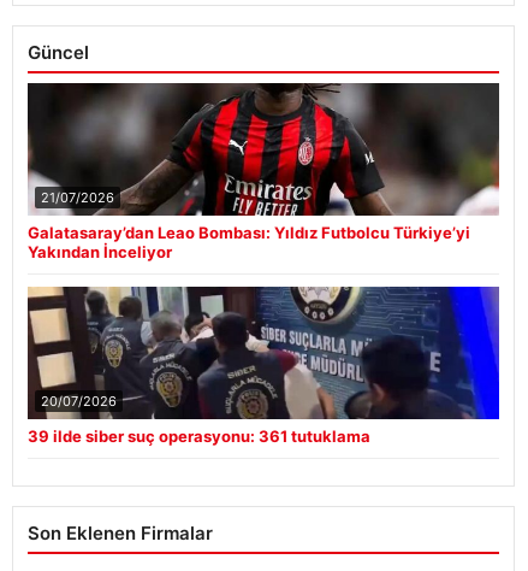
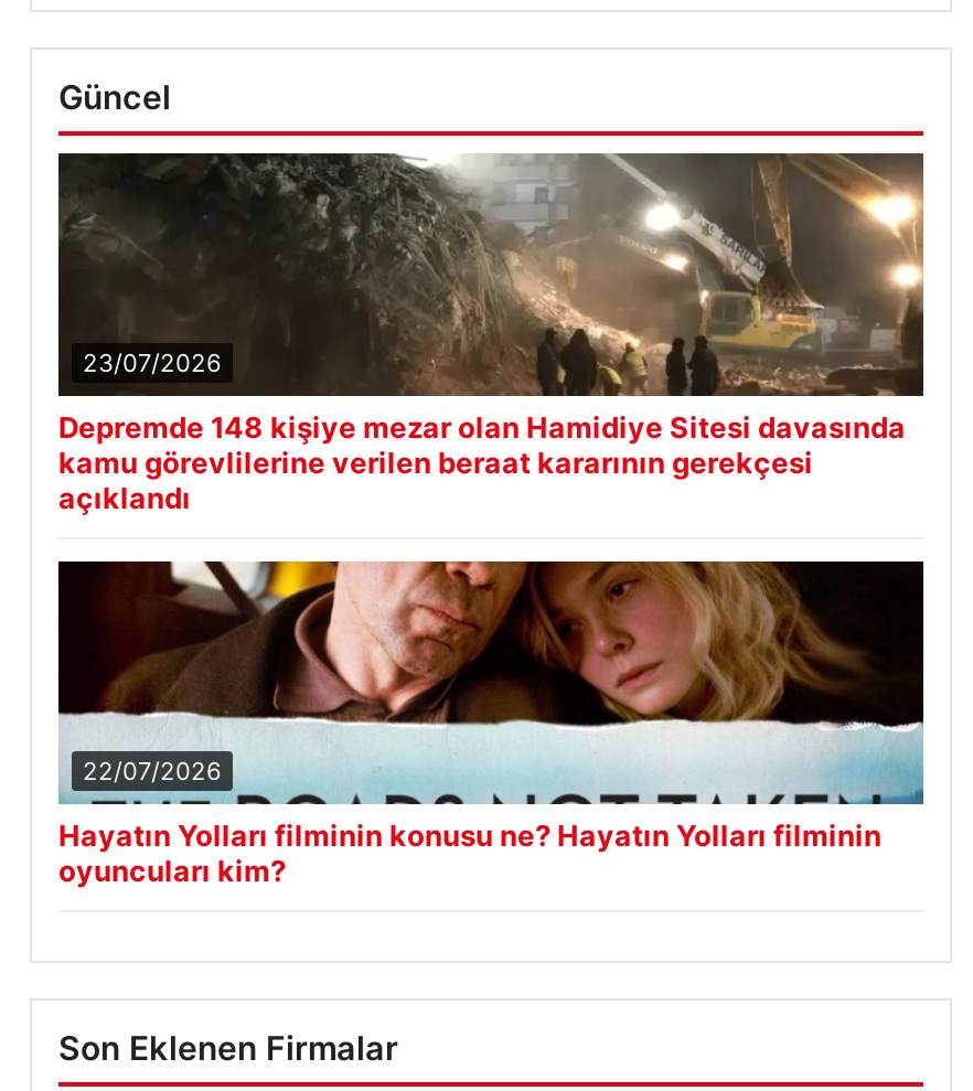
[41,82,500,206] [image] | 21/07/2026 -> [61,152,926,393] [image] | 23/07/2026
[28,223,470,261] Galatasaray’dan Leao Bombası: Yıldız Futbolcu Türkiye’yi | Yakından İnceliyor -> [58,410,906,516] Depremde 148 kişiye mezar olan Hamidiye Sitesi davasında | kamu görevlilerine verilen beraat kararının gerekçesi | açıklandı
[26,285,500,420] [image] | 20/07/2026 -> [58,558,926,807] [image] | 22/07/2026
[28,426,370,445] 39 ilde siber suç operasyonu: 361 tutuklama -> [58,818,881,889] Hayatın Yolları filminin konusu ne? Hayatın Yolları filminin | oyuncuları kim?

